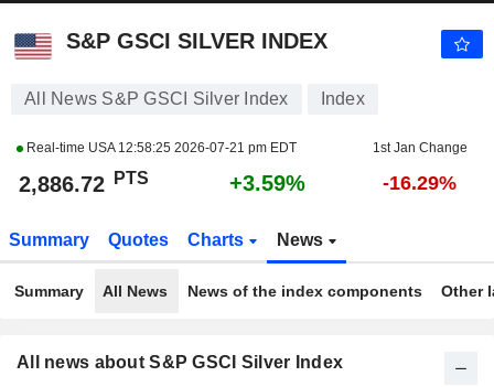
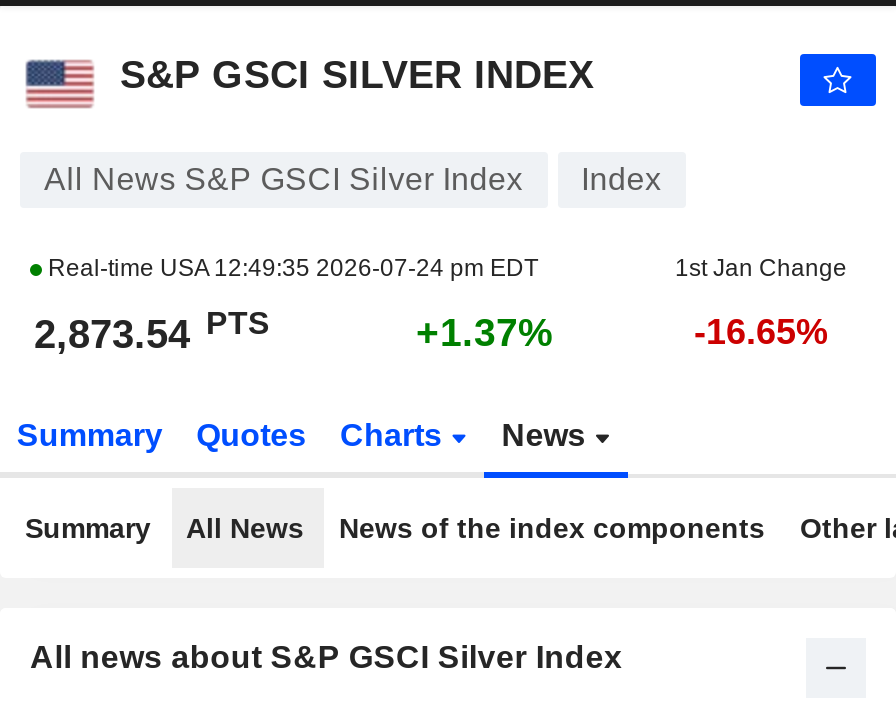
[23,140,297,155] Real-time USA 12:58:25 2026-07-21 pm EDT -> [42,254,538,282] Real-time USA 12:49:35 2026-07-24 pm EDT
[19,168,149,196] 2,886.72 PTS -> [34,305,270,356] 2,873.54 PTS
[229,171,305,195] +3.59% -> [416,310,554,354] +1.37%
[383,172,457,194] -16.29% -> [694,312,828,352] -16.65%

